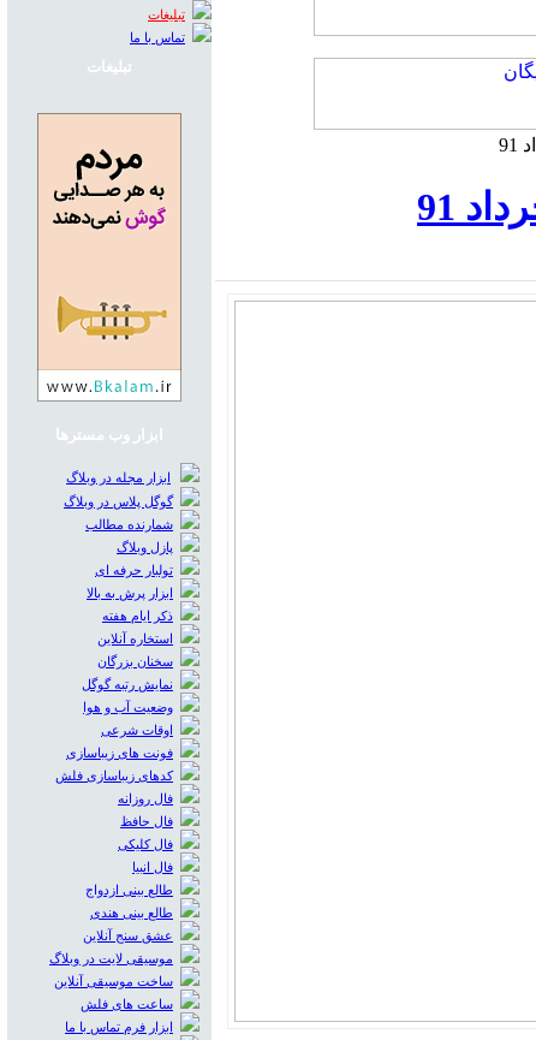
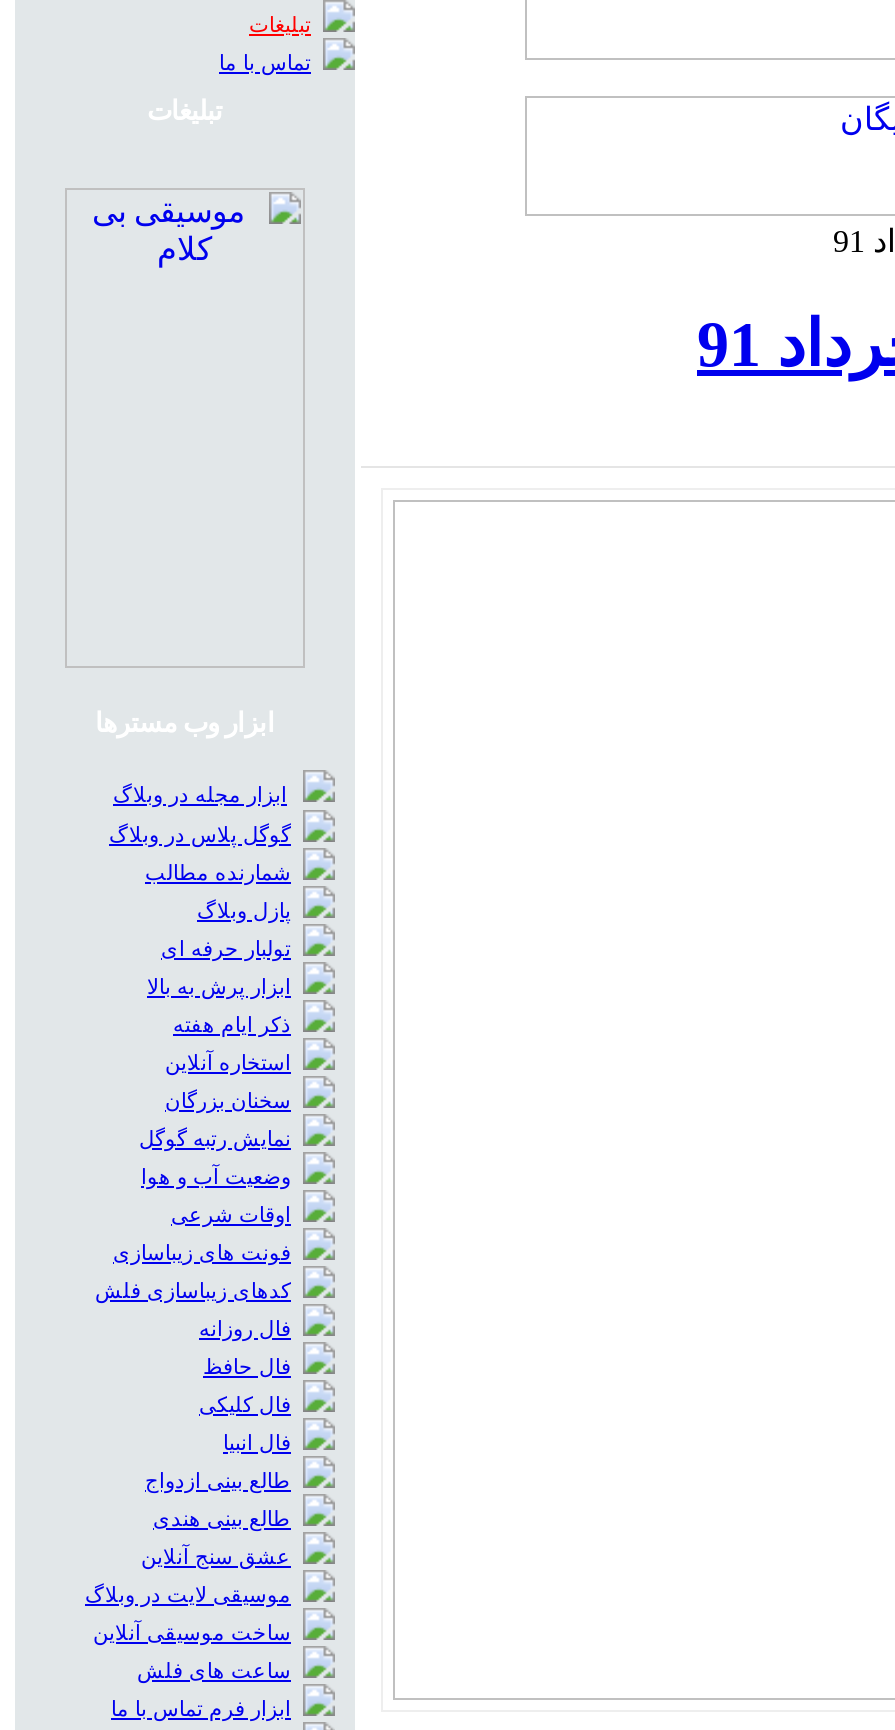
[37,113,181,399] [image] -> none

